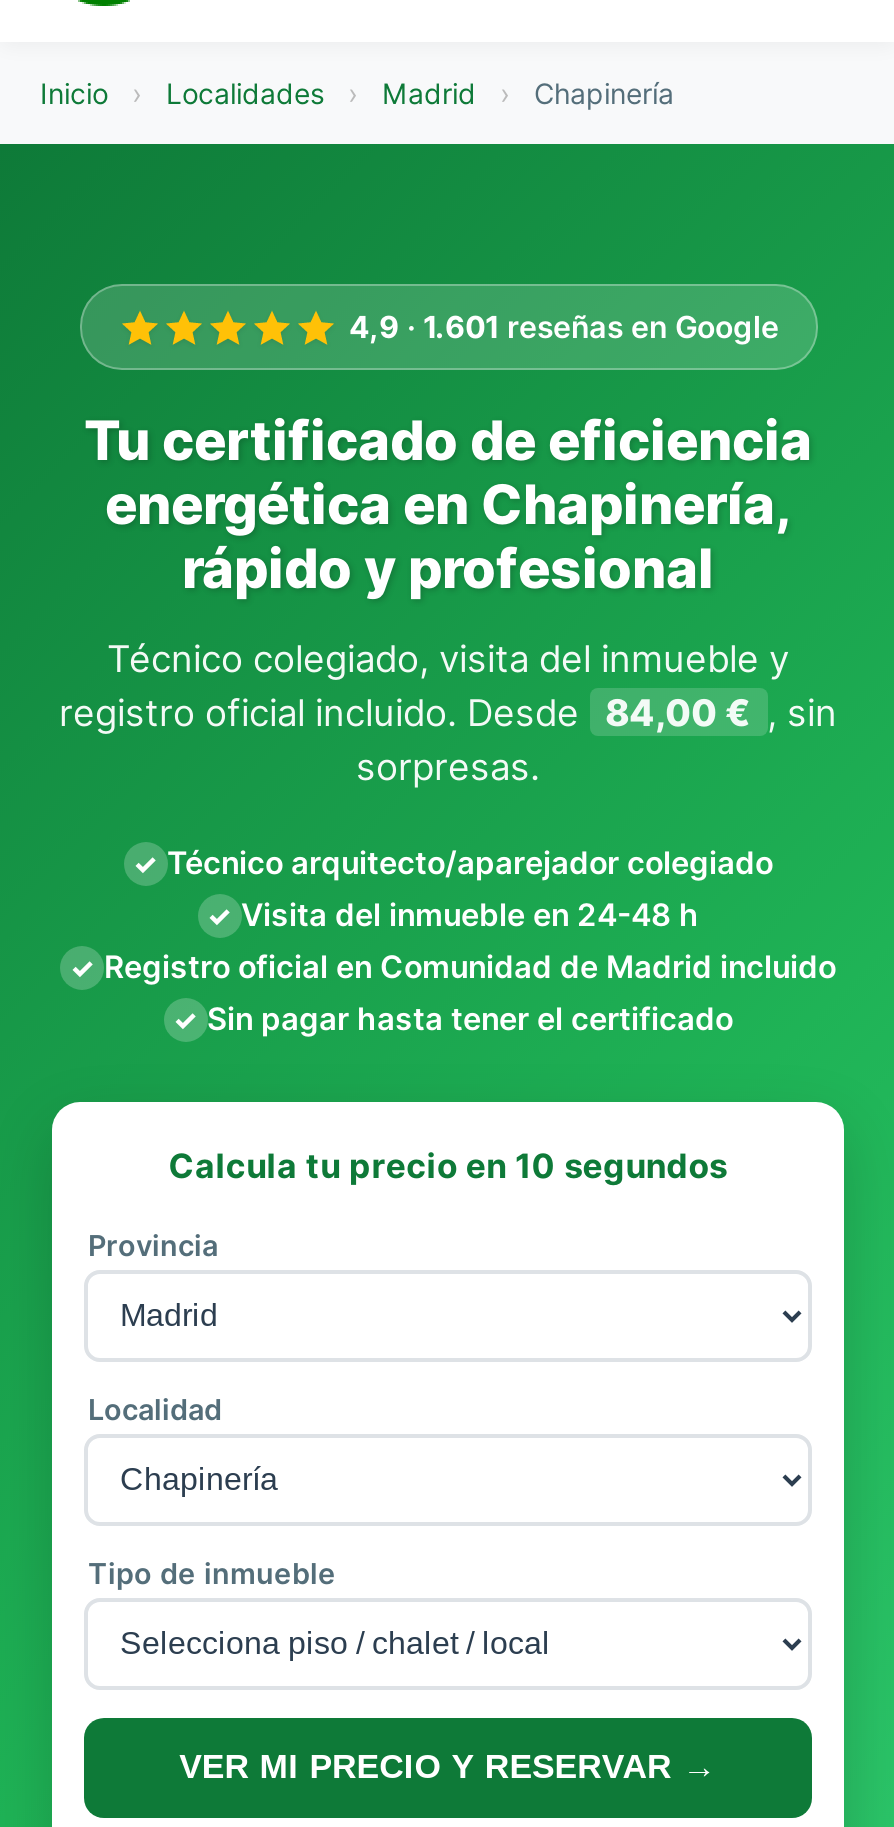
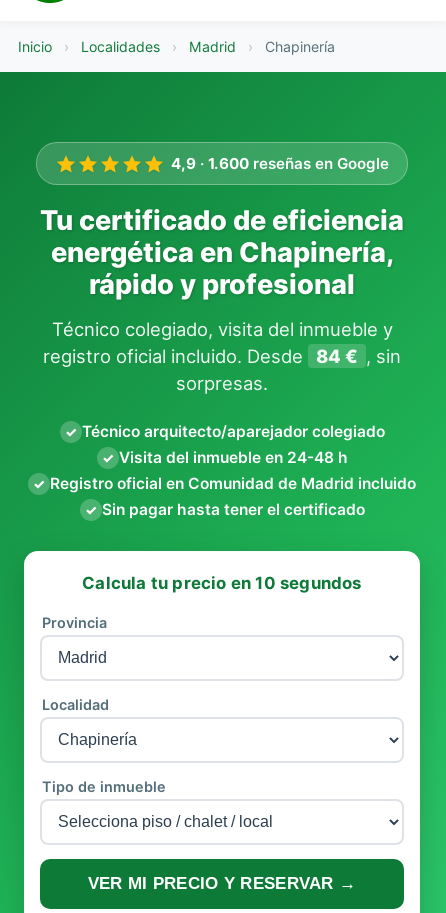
[349,308,779,346] 4,9 · 1.601 reseñas en Google -> [171,154,389,173] 4,9 · 1.600 reseñas en Google
[59,690,837,734] registro oficial incluido. Desde 84,00 € , sin -> [43,345,401,367] registro oficial incluido. Desde 84 € , sin

